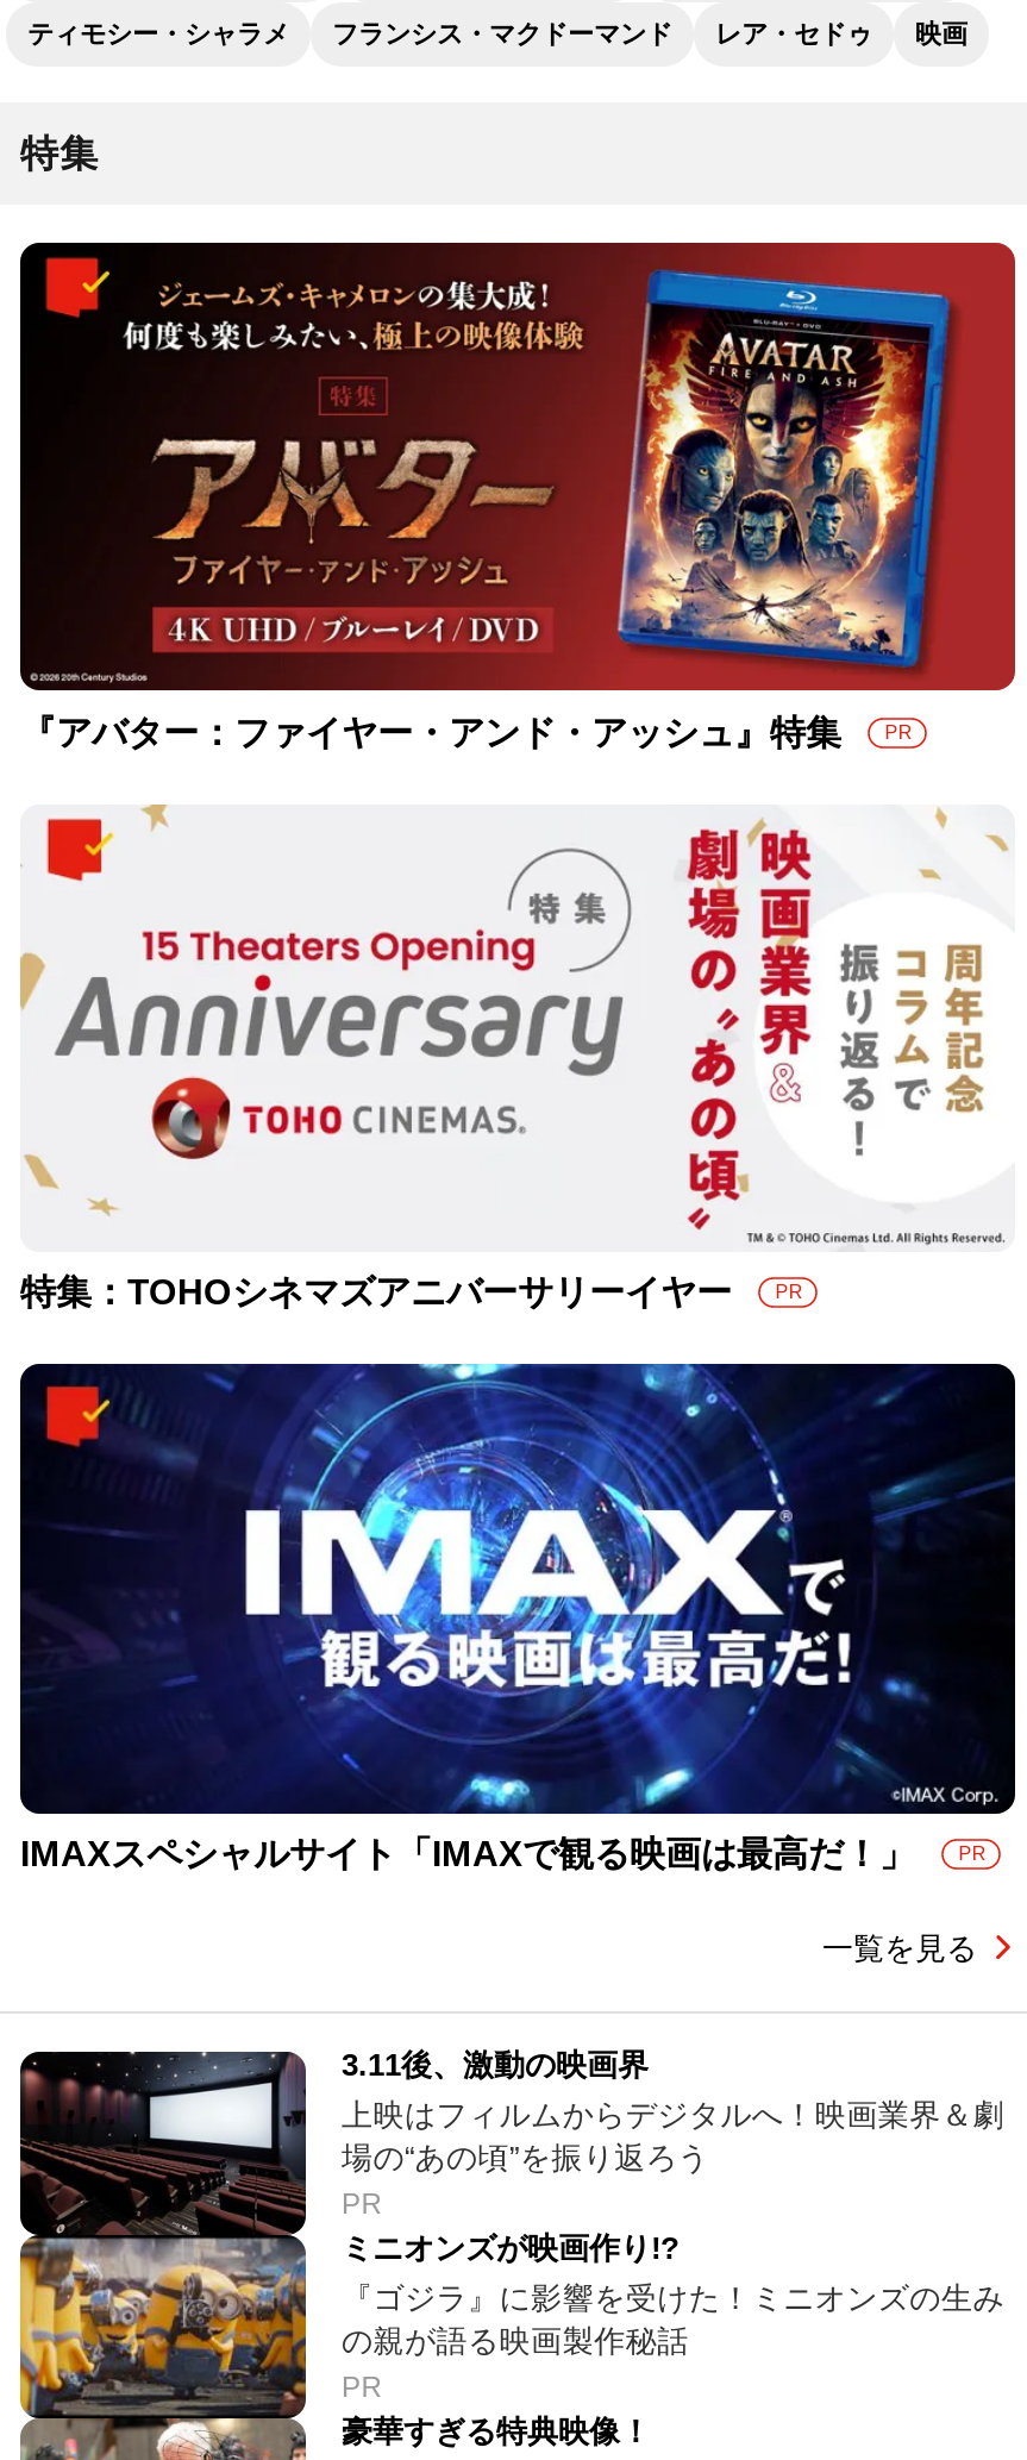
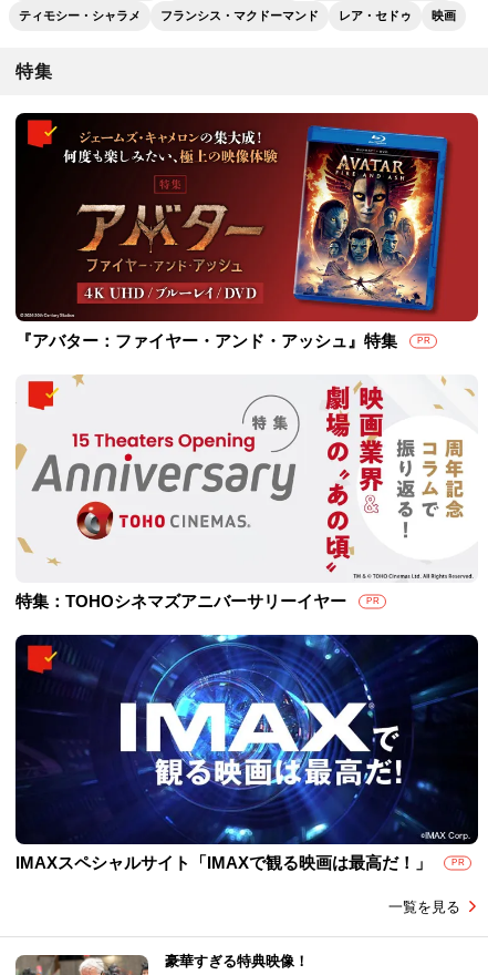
[18,2047,1004,2421] [image] | 3.11後、激動の映画界 | 上映はフィルムからデジタルへ！映画業界＆劇 | 場の“あの頃”を振り返ろう | PR | ミニオンズが映画作り!? | 『ゴジラ』に影響を受けた！ミニオンズの生み | の親が語る映画製作秘話 | PR -> none

